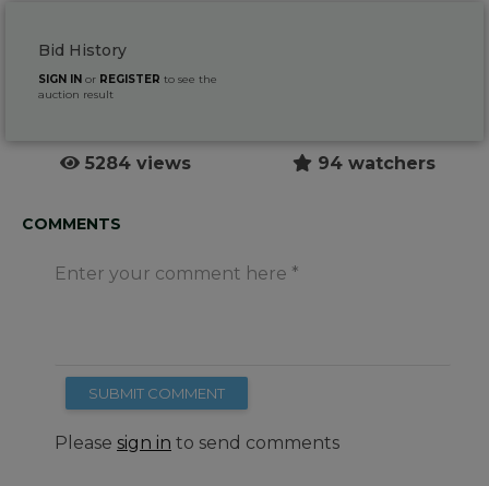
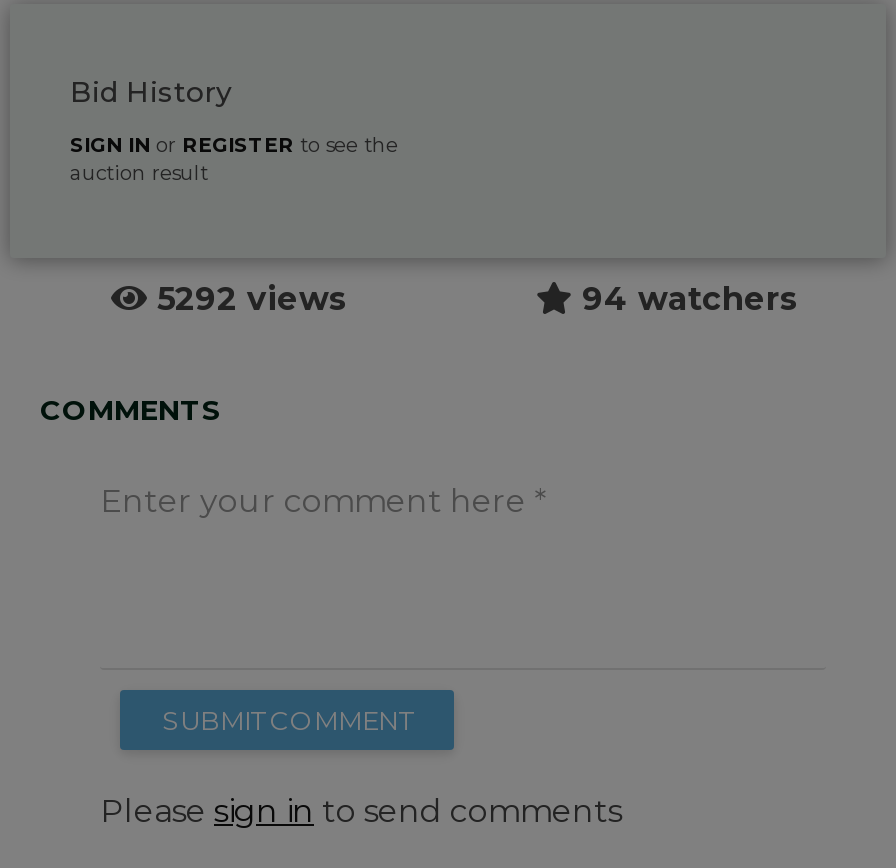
[79,153,190,174] 5284 views -> [147,280,347,318] 5292 views

